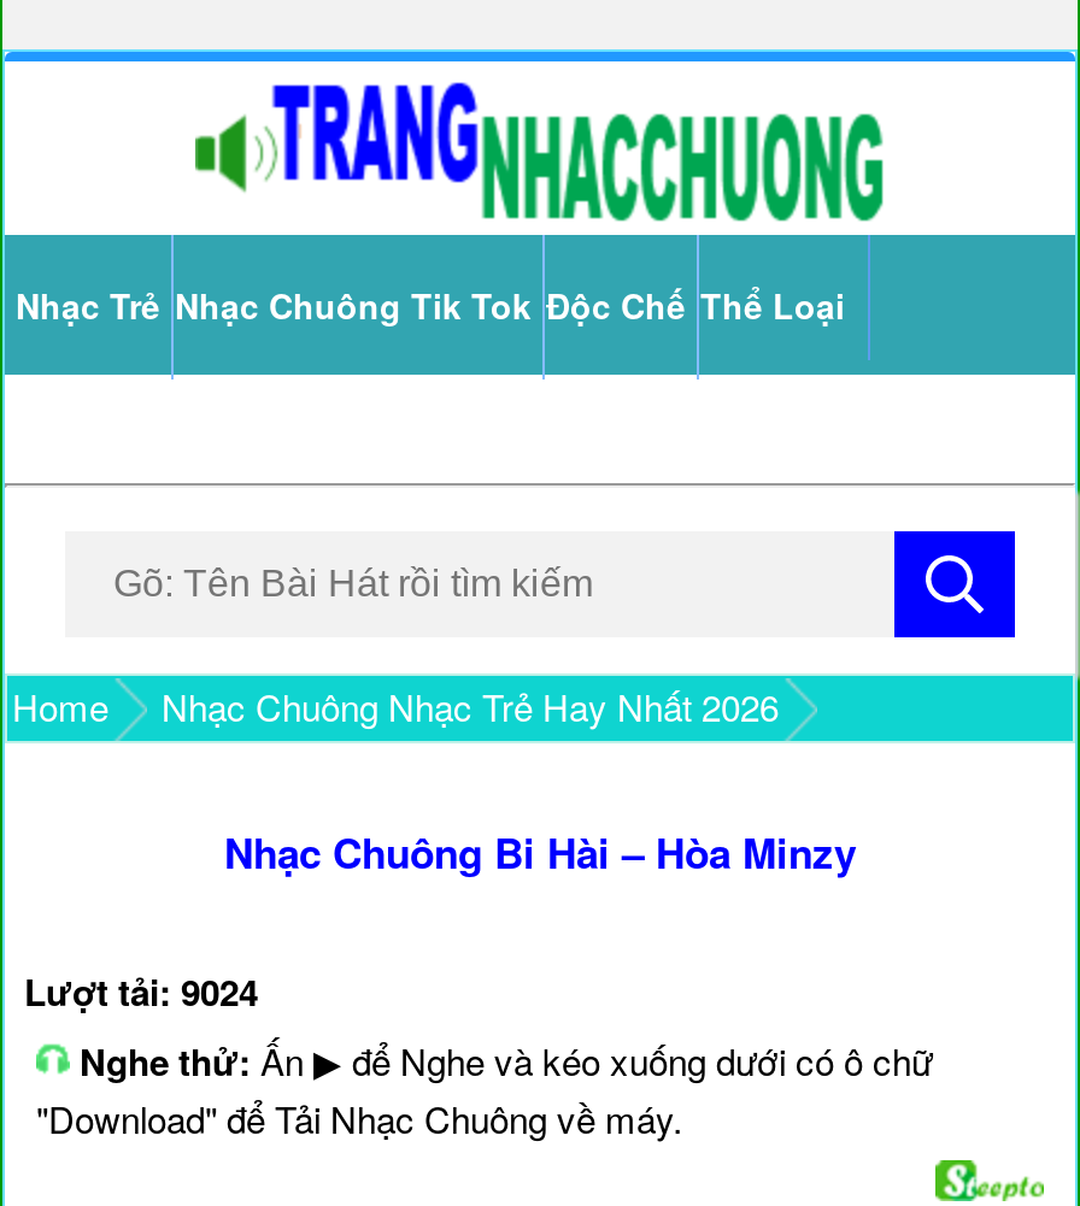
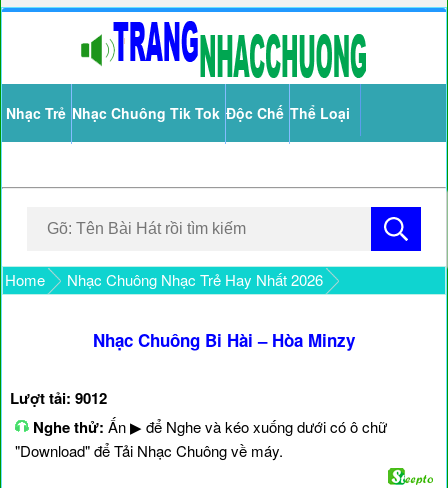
[24,965,258,1018] Lượt tải: 9024 -> [10,387,107,409] Lượt tải: 9012

